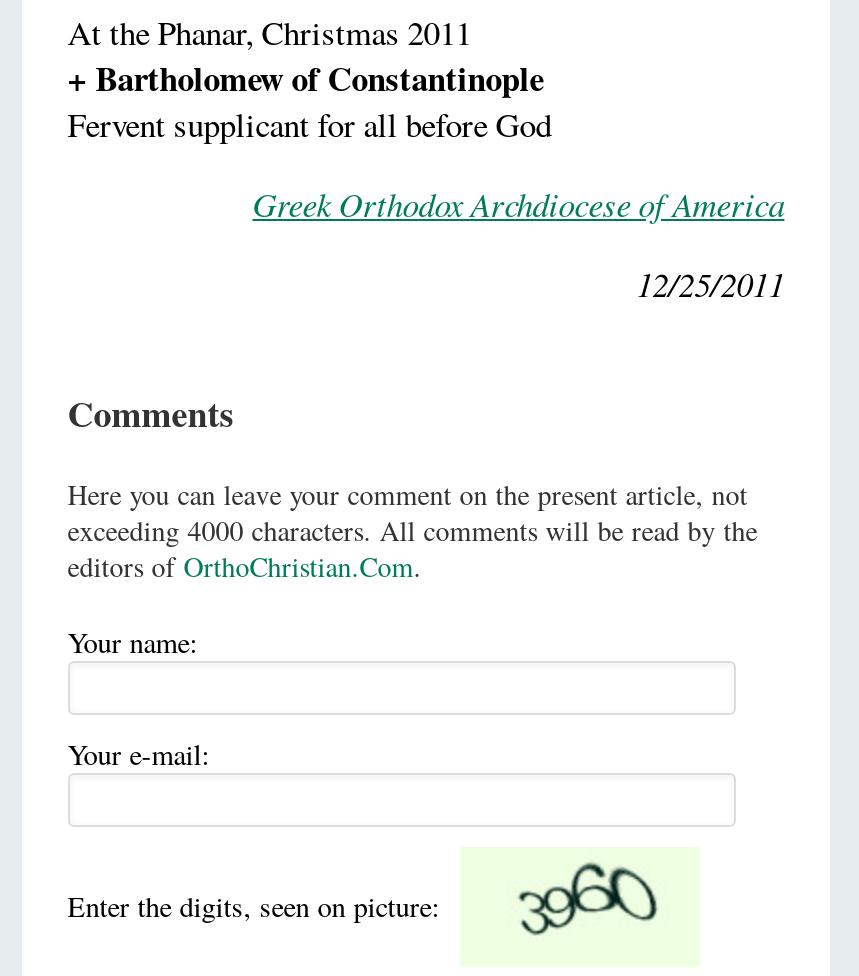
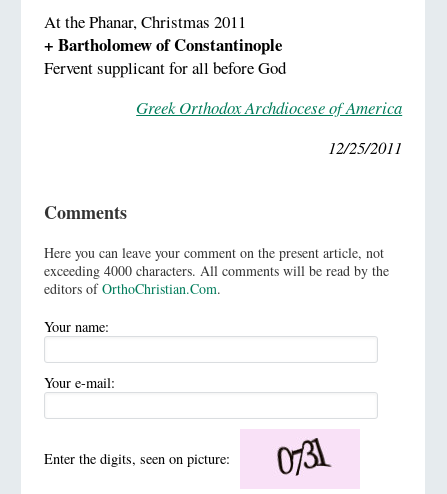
[460,847,700,967] [image] -> [240,429,360,489] [image]

